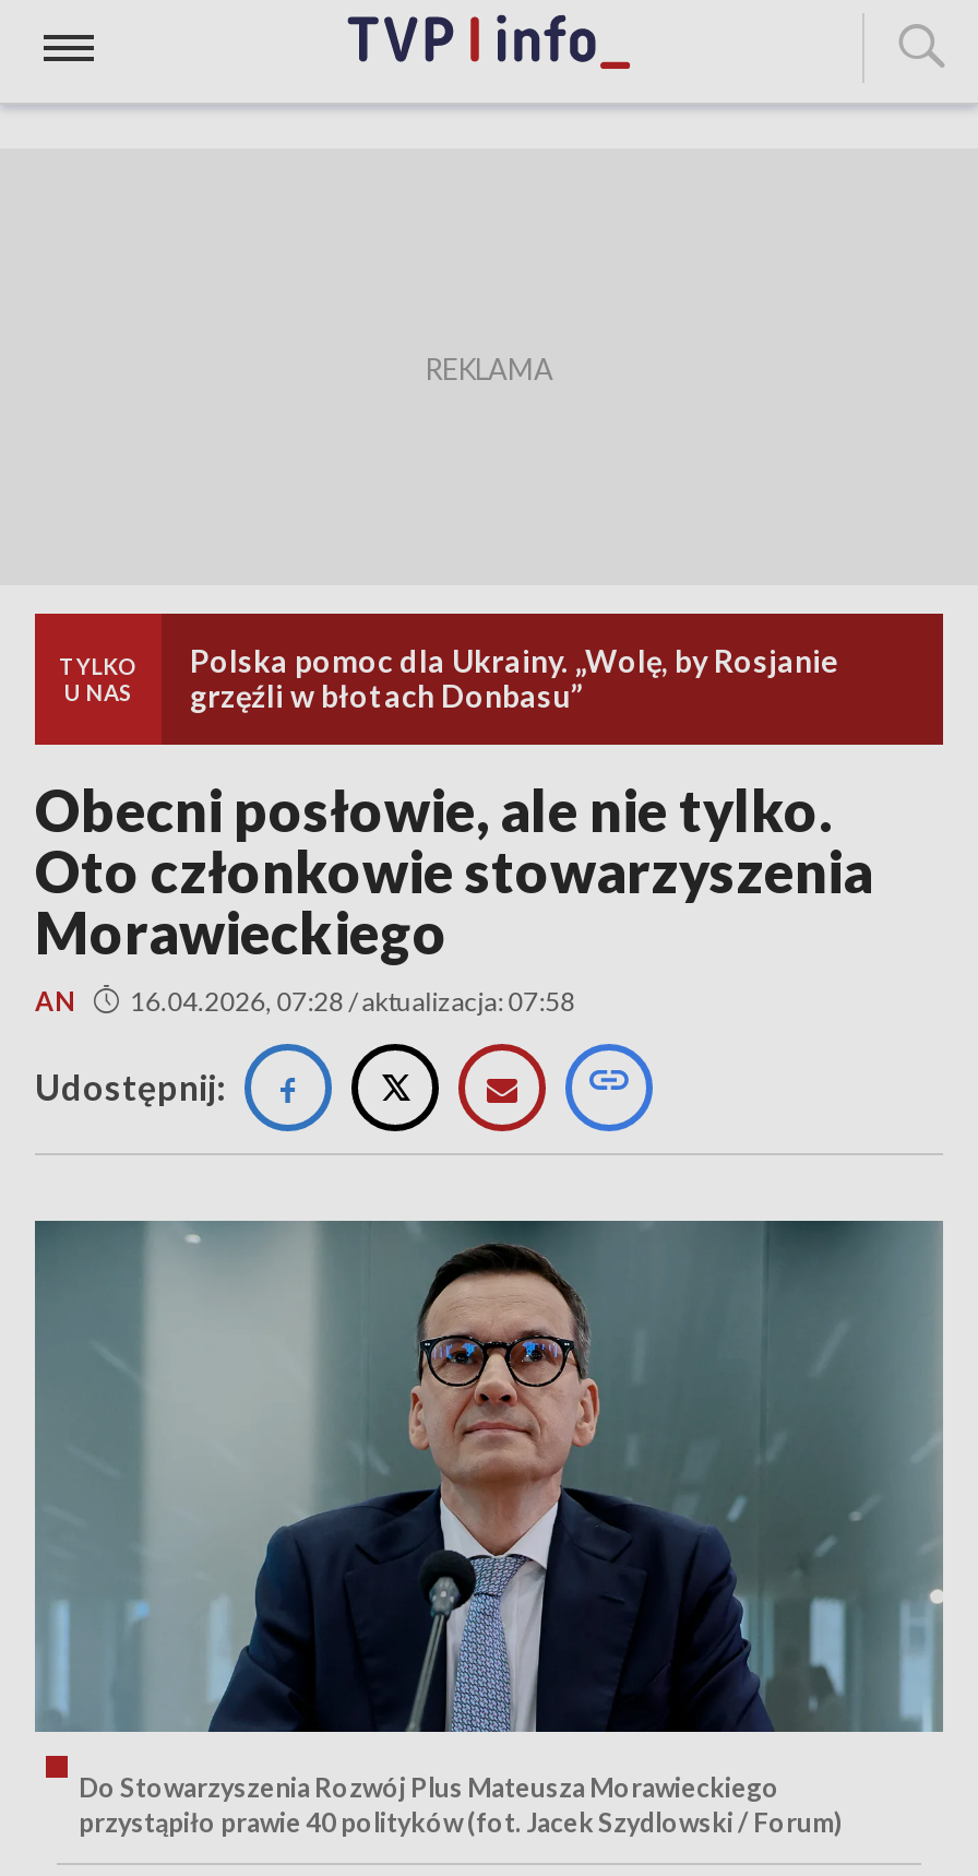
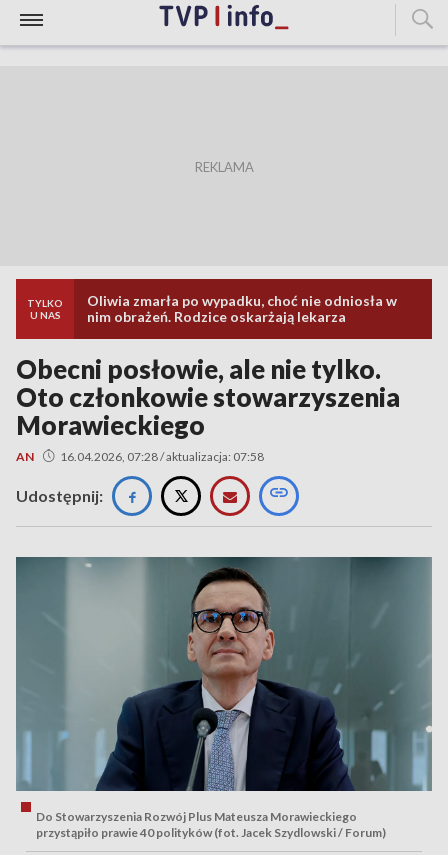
[190,642,838,714] Polska pomoc dla Ukrainy. „Wolę, by Rosjanie | grzęźli w błotach Donbasu” -> [87,292,397,325] Oliwia zmarła po wypadku, choć nie odniosła w | nim obrażeń. Rodzice oskarżają lekarza

